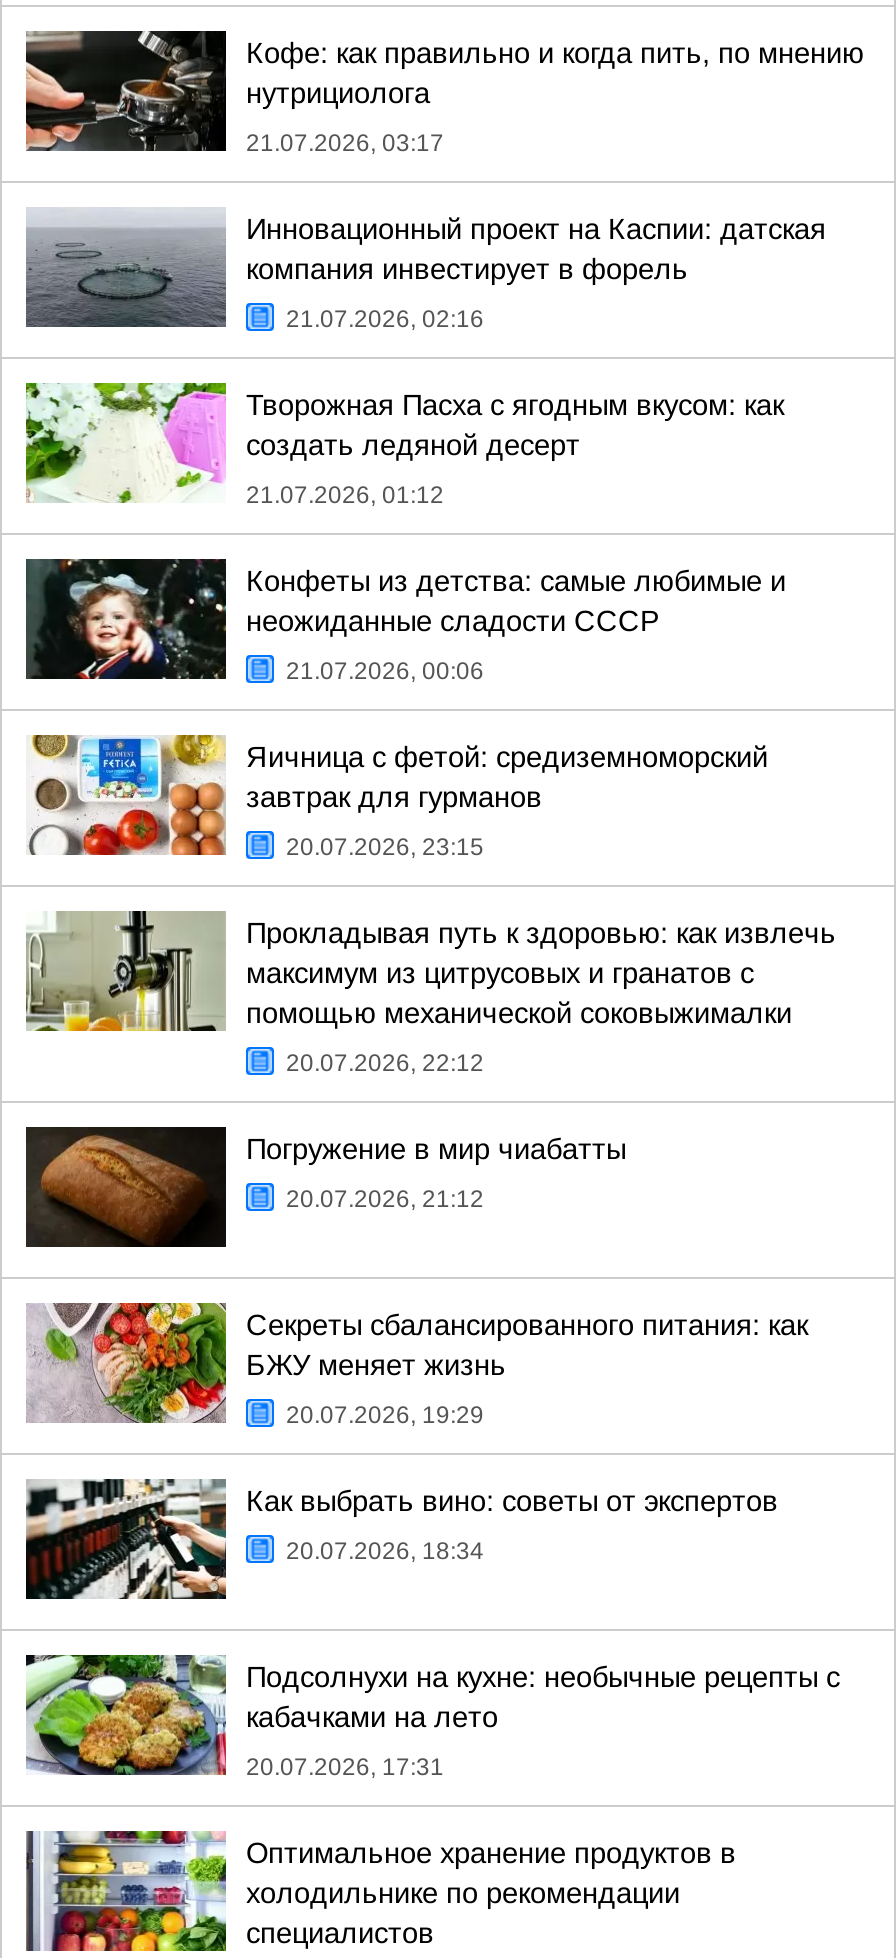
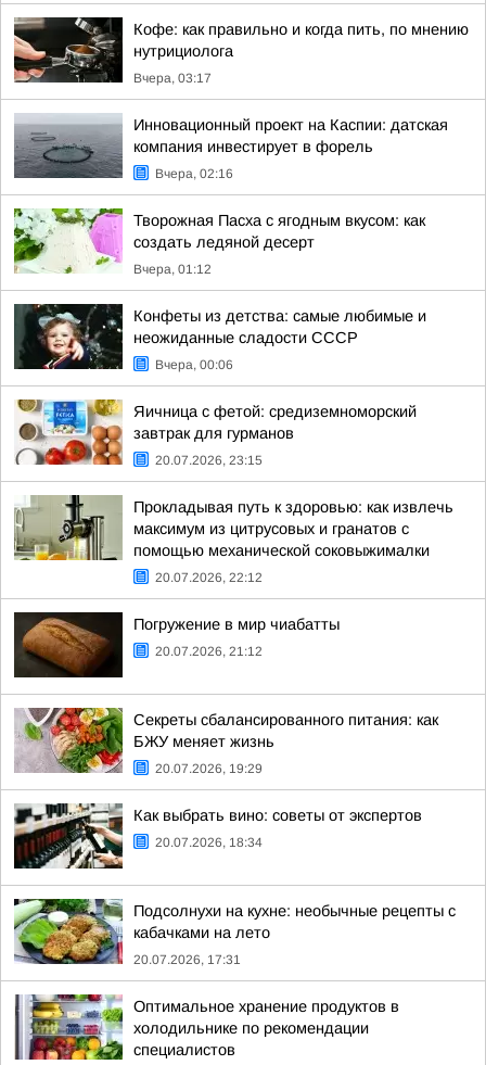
[246,129,444,157] 21.07.2026, 03:17 -> [133,71,212,86] Вчера, 03:17
[286,305,484,333] 21.07.2026, 02:16 -> [155,166,233,181] Вчера, 02:16
[246,481,444,509] 21.07.2026, 01:12 -> [133,262,212,277] Вчера, 01:12
[286,657,484,685] 21.07.2026, 00:06 -> [155,357,233,372] Вчера, 00:06

